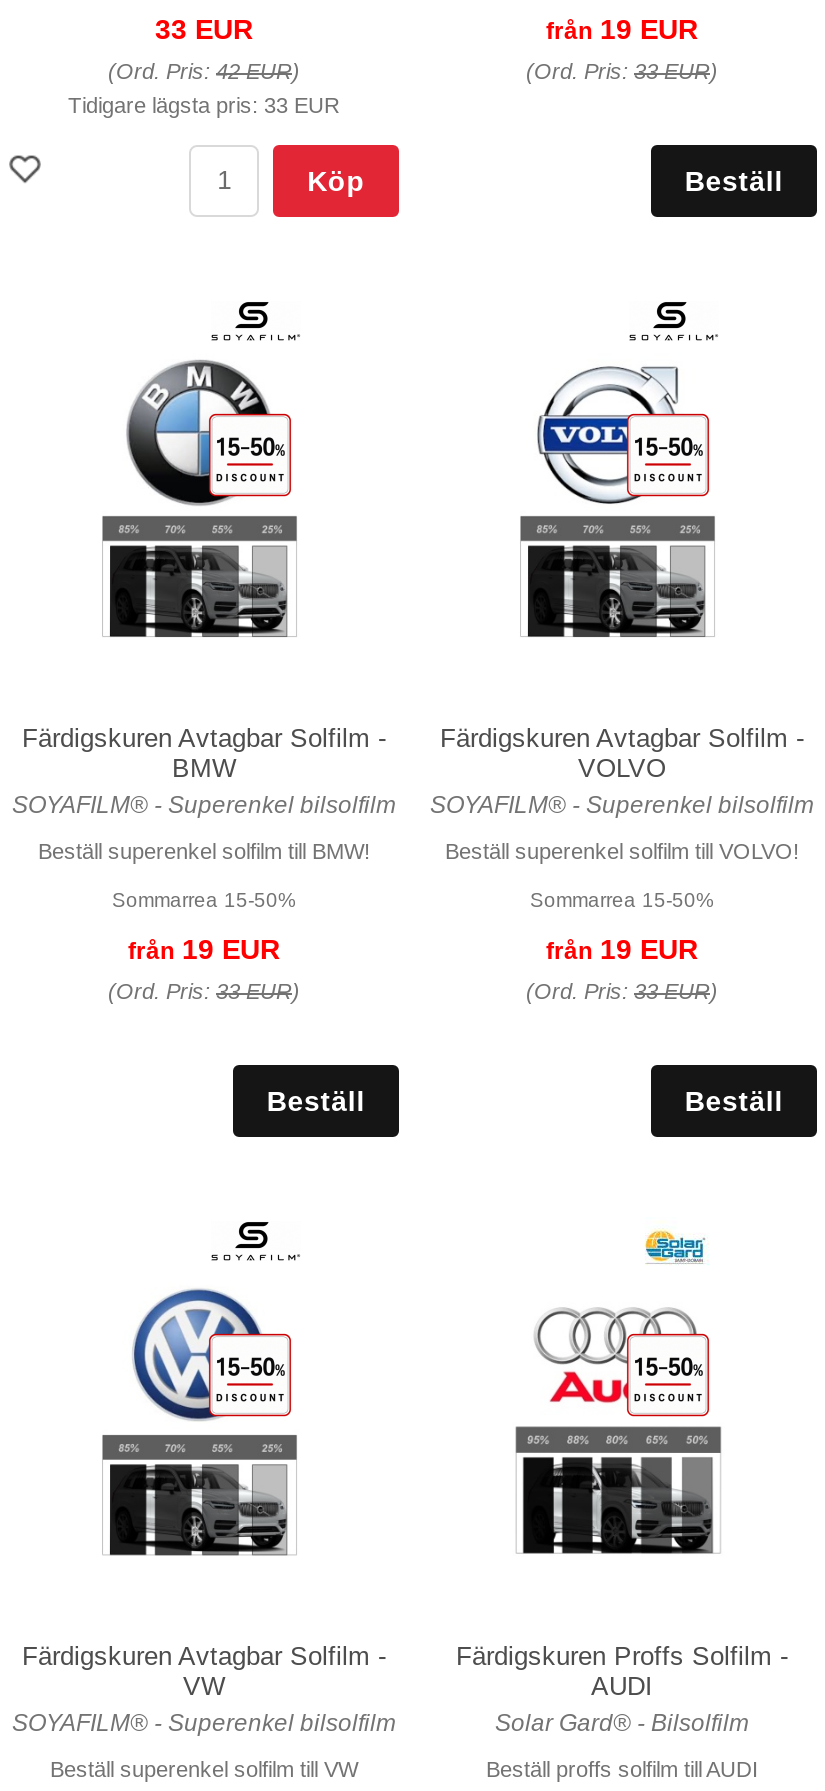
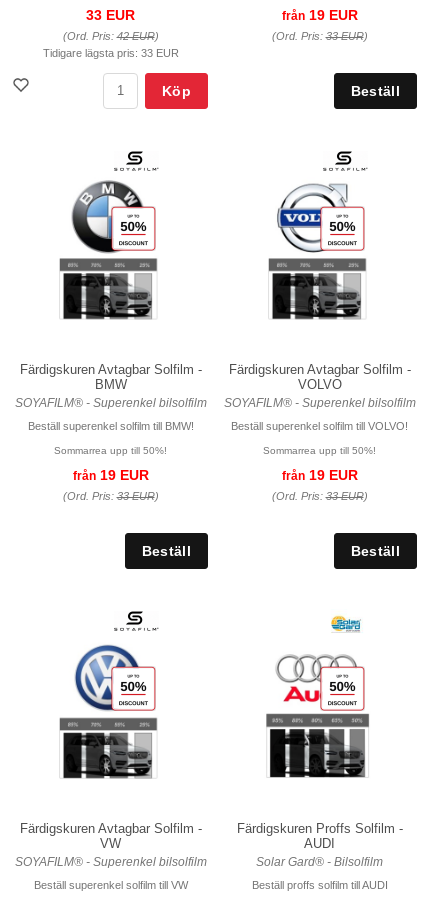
[207,413,291,501] [image] -> [111,206,156,251] [image]
[623,419,709,499] [image] -> [320,211,365,251] [image]
[112,888,296,910] Sommarrea 15-50% -> [54,445,167,456] Sommarrea upp till 50%!
[530,888,714,910] Sommarrea 15-50% -> [263,445,376,456] Sommarrea upp till 50%!
[205,1349,291,1419] [image] -> [111,667,156,711] [image]
[621,1349,709,1421] [image] -> [320,674,365,711] [image]

